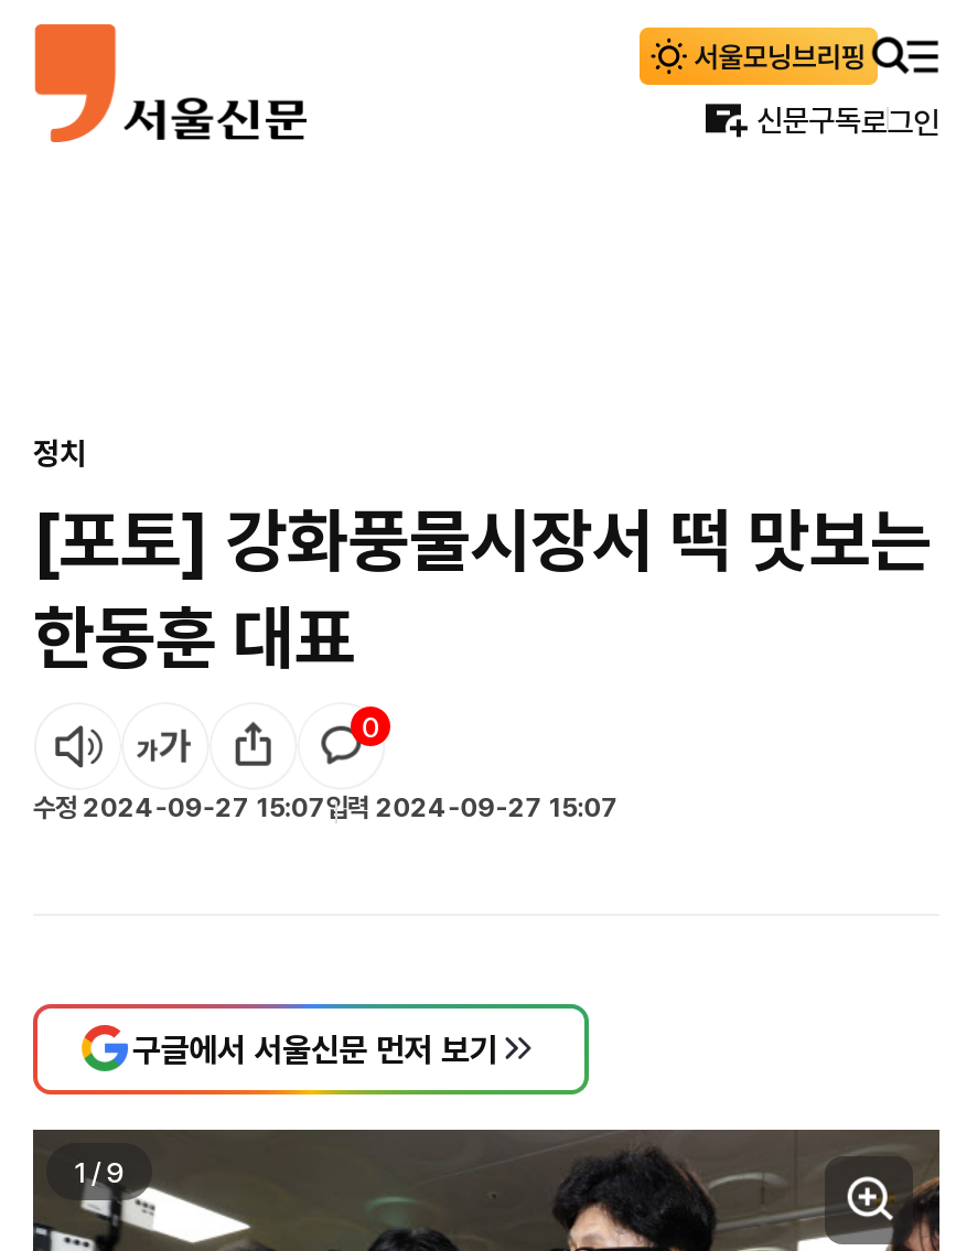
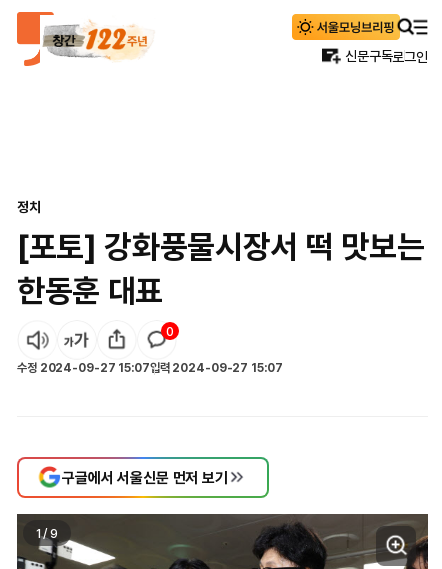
[42,23,320,142] [image] -> [39,15,149,65] [image]

